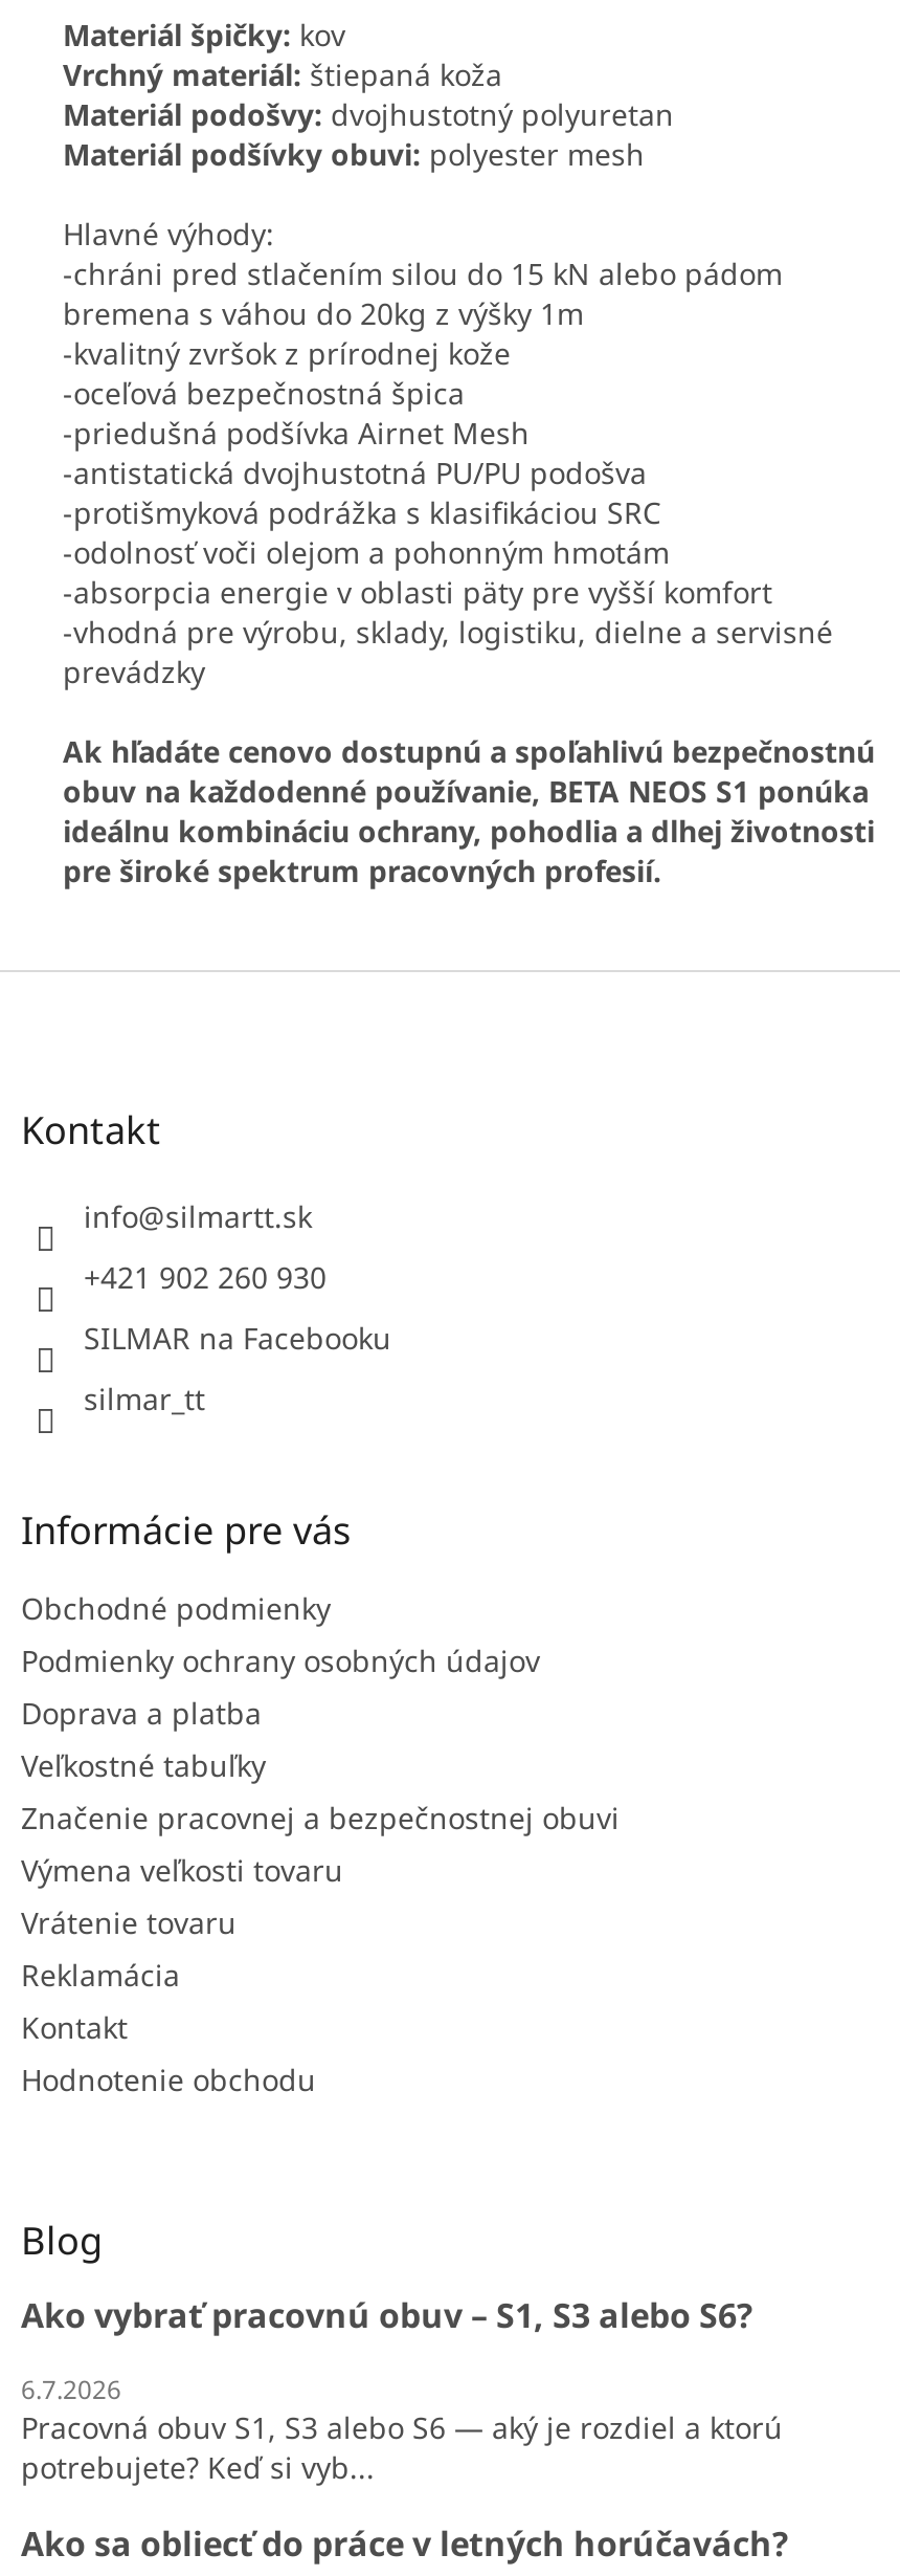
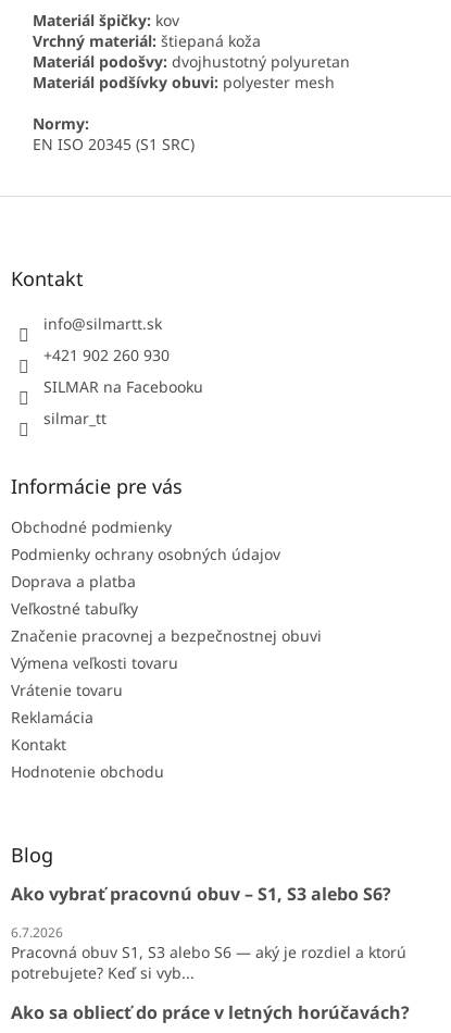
[63,213,875,890] Hlavné výhody: | -chráni pred stlačením silou do 15 kN alebo pádom | bremena s váhou do 20kg z výšky 1m | -kvalitný zvršok z prírodnej kože | -oceľová bezpečnostná špica | -priedušná podšívka Airnet Mesh | -antistatická dvojhustotná PU/PU podošva | -protišmyková podrážka s klasifikáciou SRC | -odolnosť voči olejom a pohonným hmotám | -absorpcia energie v oblasti päty pre vyšší komfort | -vhodná pre výrobu, sklady, logistiku, dielne a servisné | prevádzky | Ak hľadáte cenovo dostupnú a spoľahlivú bezpečnostnú | obuv na každodenné používanie, BETA NEOS S1 ponúka | ideálnu kombináciu ochrany, pohodlia a dlhej životnosti | pre široké spektrum pracovných profesií. -> [33,113,195,154] Normy: | EN ISO 20345 (S1 SRC)

